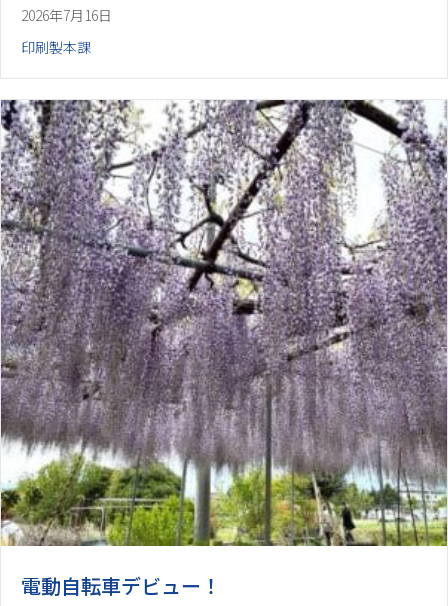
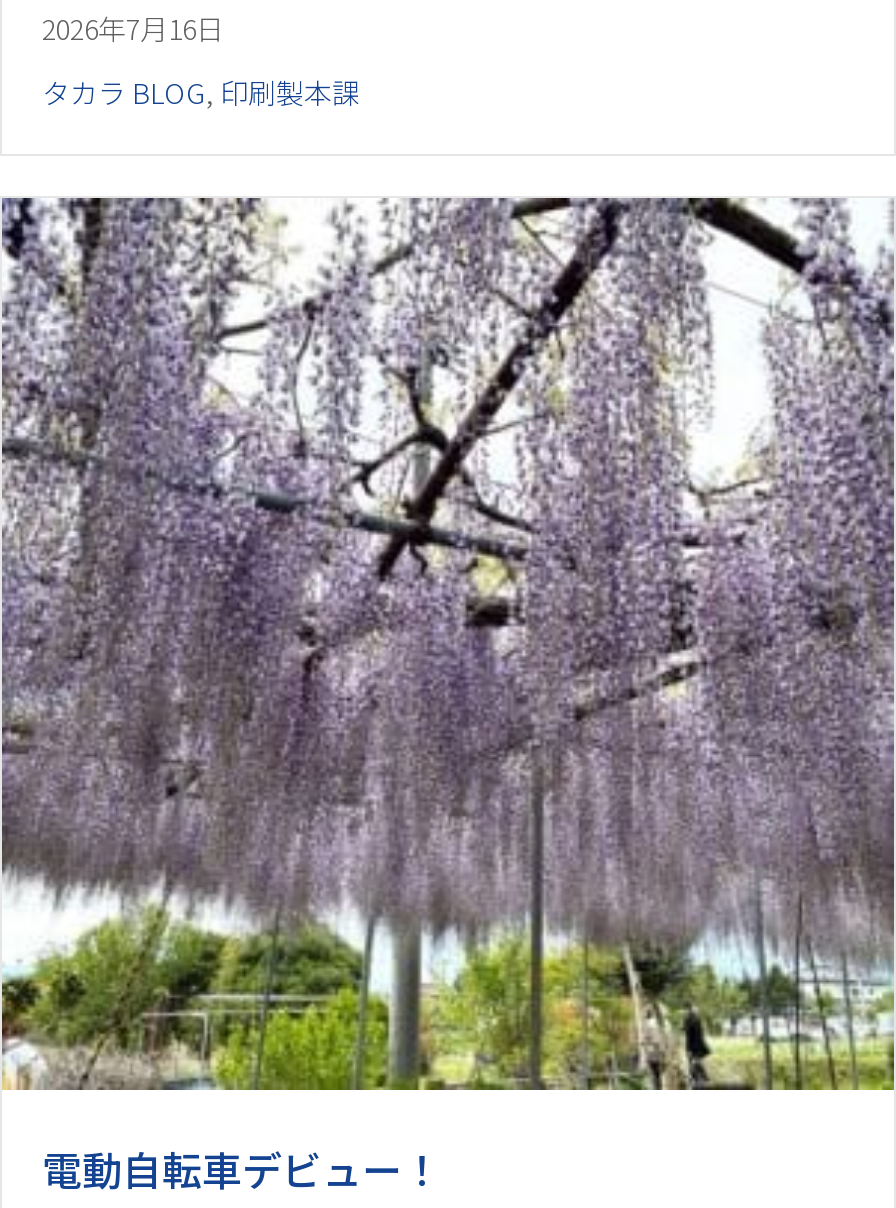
[21,37,91,57] 印刷製本課 -> [42,73,360,113] タカラ BLOG,印刷製本課

